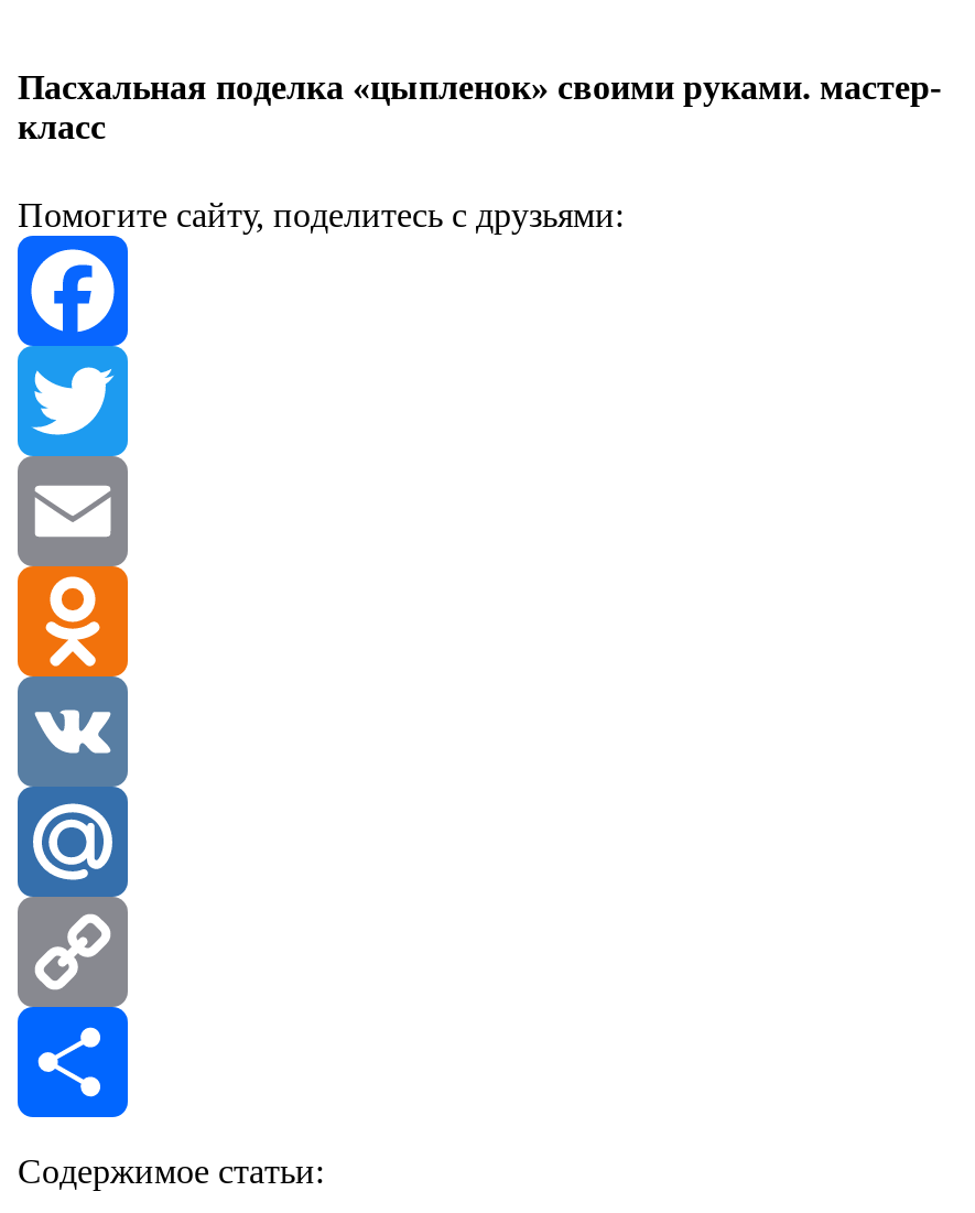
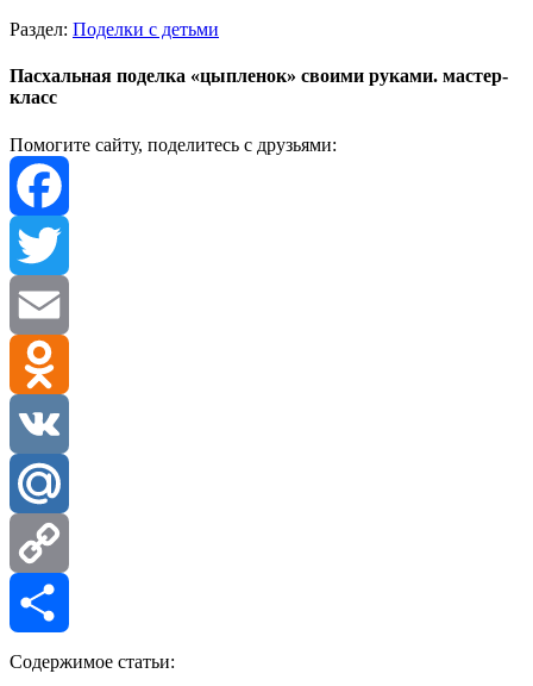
none -> [10,19,219,39] Раздел: Поделки с детьми

